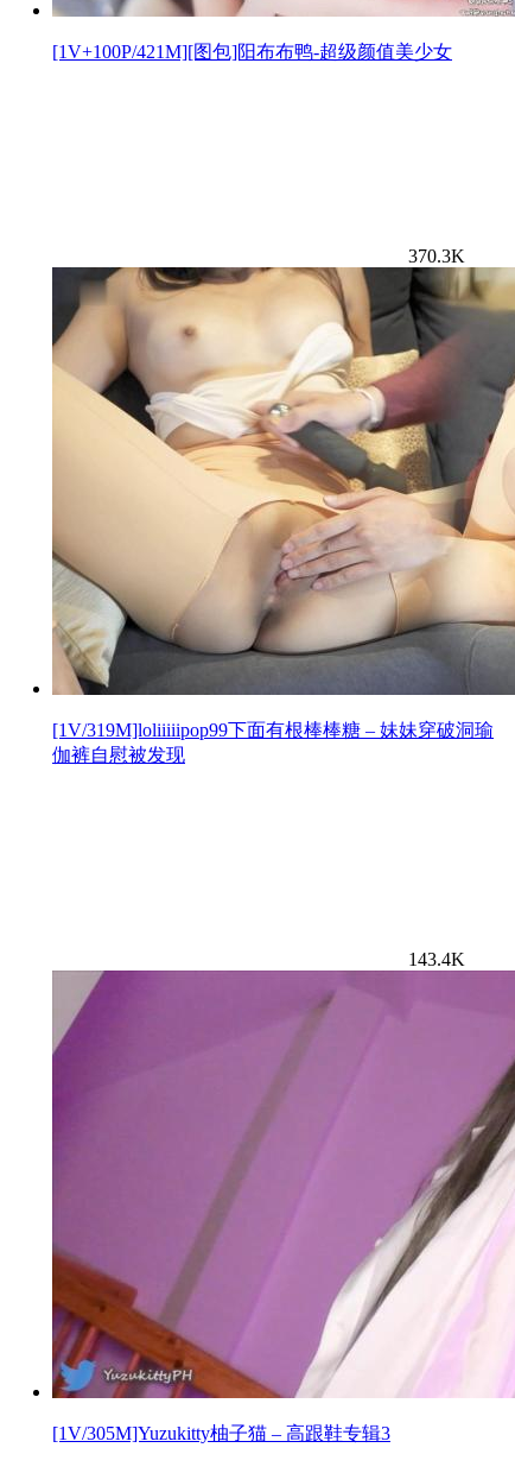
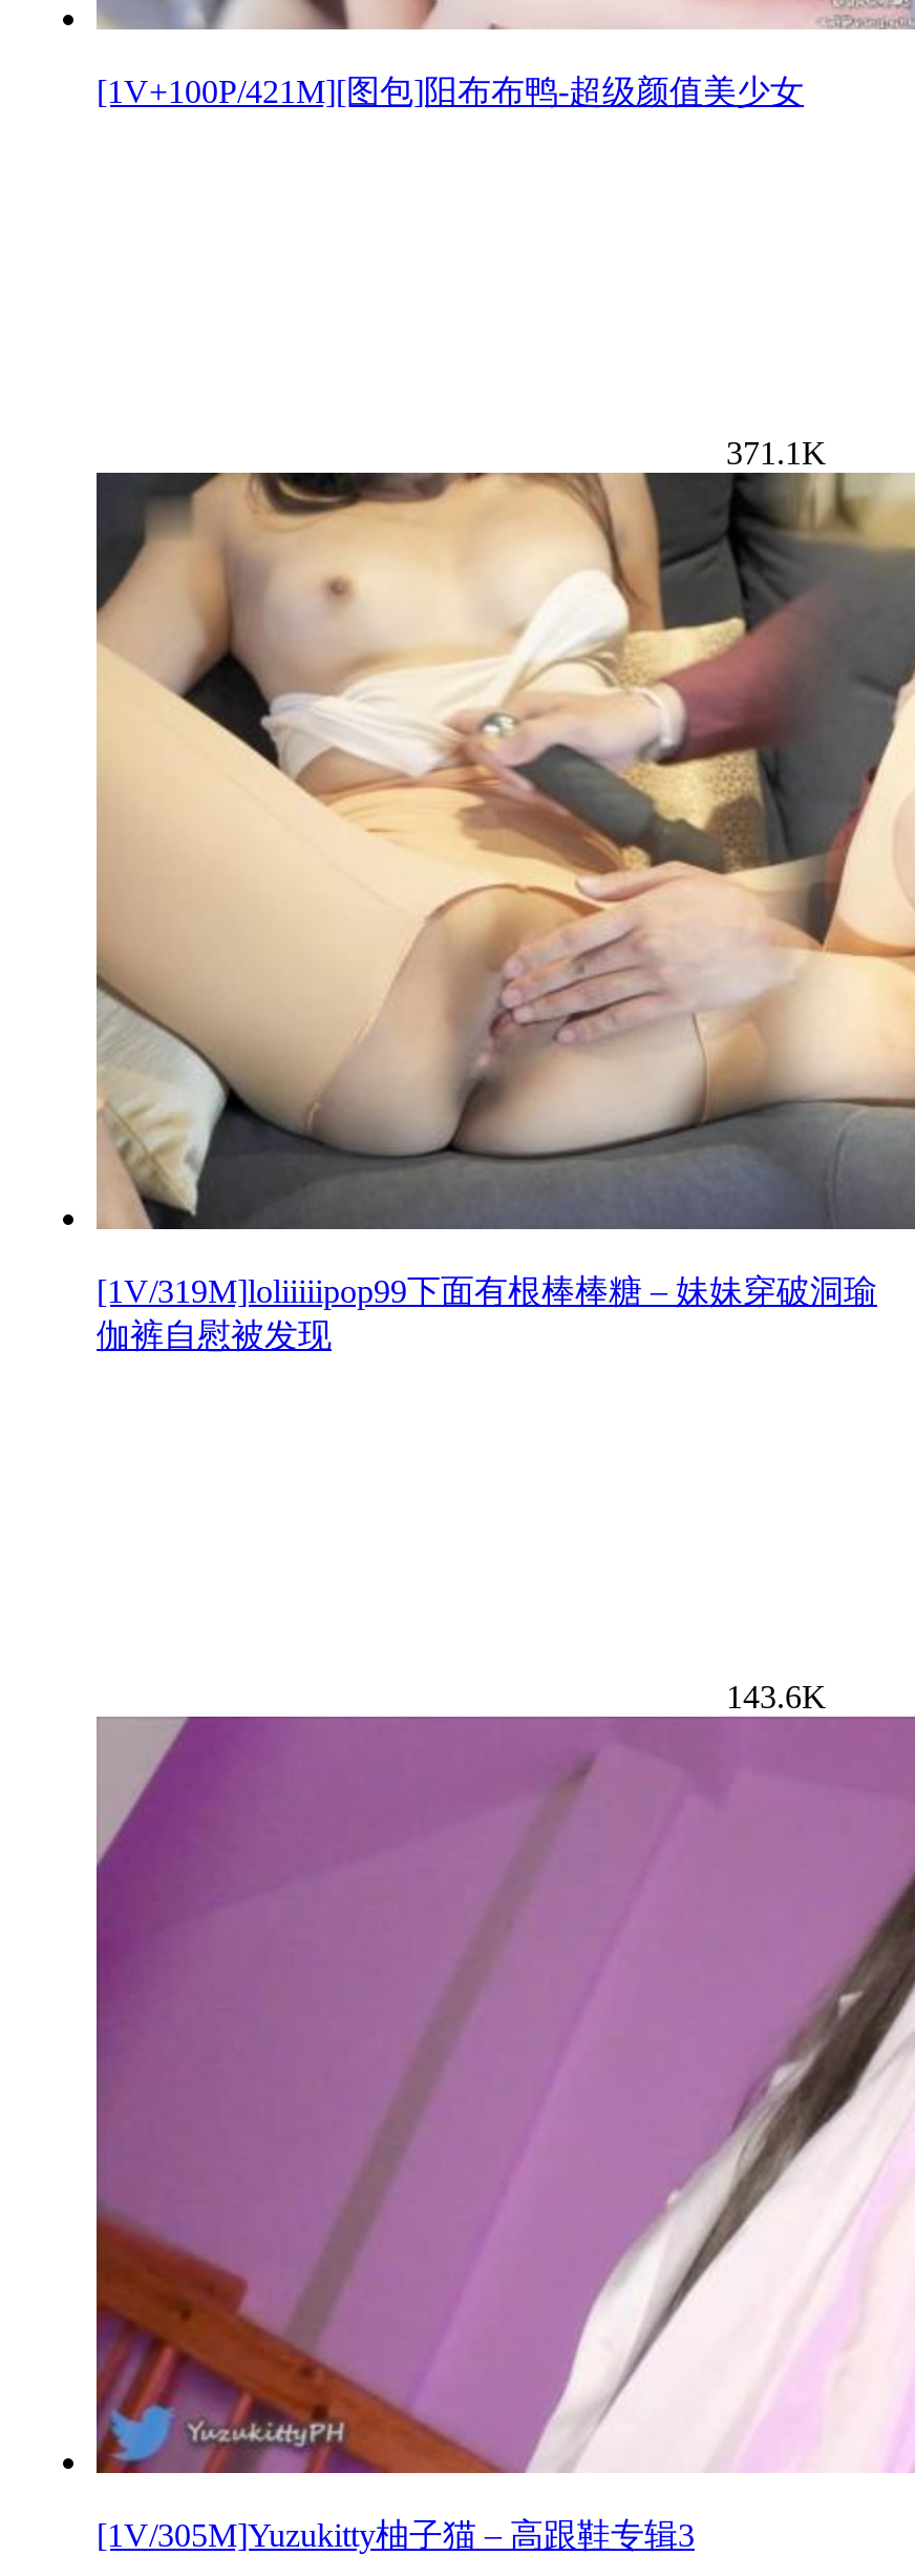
[408,246,465,267] 370.3K -> [726,436,827,471] 371.1K
[408,950,465,970] 143.4K -> [726,1680,827,1715] 143.6K

